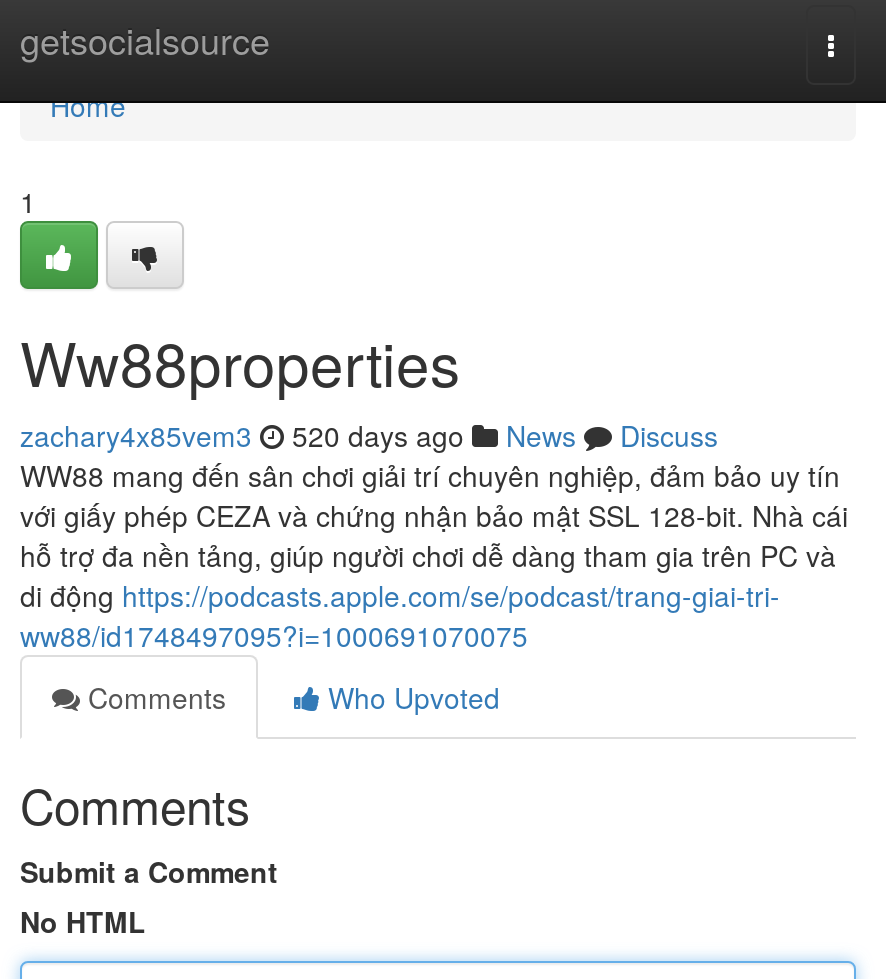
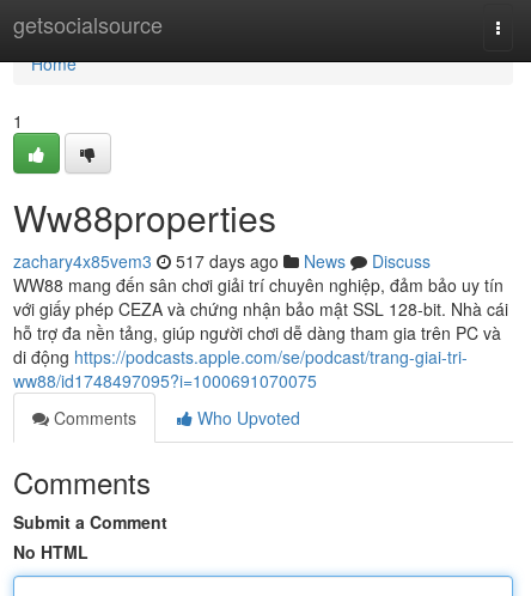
[20,415,718,455] zachary4x85vem3 520 days ago News Discuss -> [13,249,431,273] zachary4x85vem3 517 days ago News Discuss

